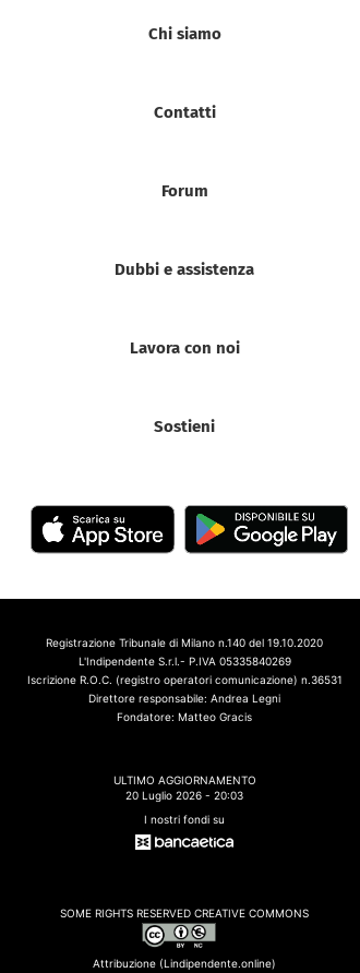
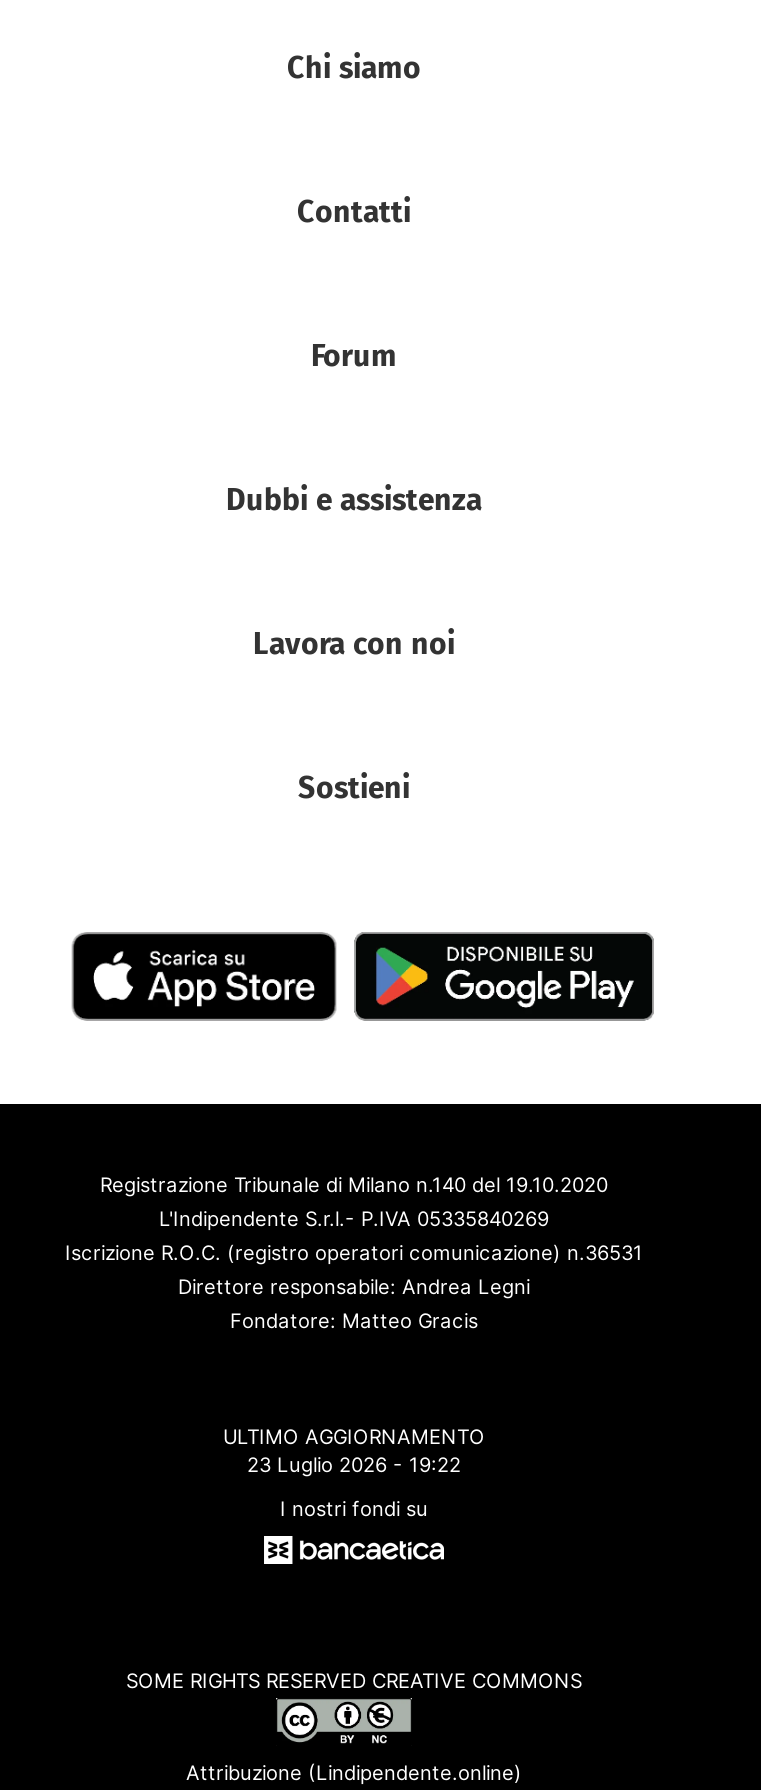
[125,788,243,801] 20 Luglio 2026 - 20:03 -> [247,1451,461,1475] 23 Luglio 2026 - 19:22

